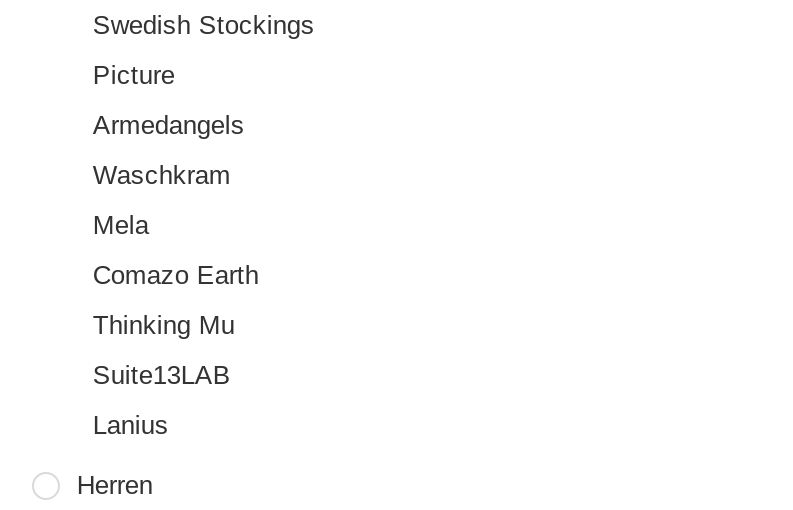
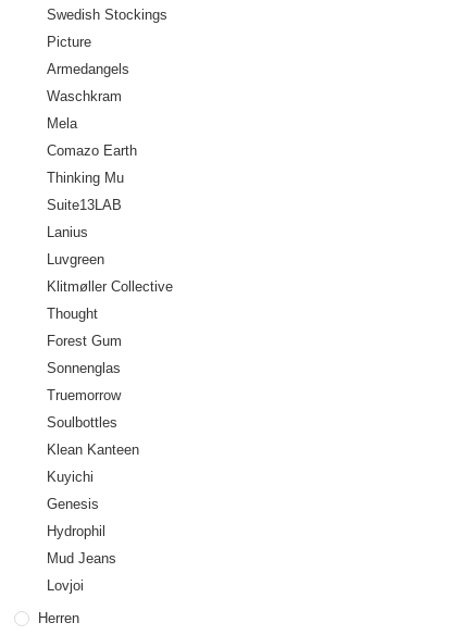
none -> [47,251,173,593] Luvgreen | Klitmøller Collective | Thought | Forest Gum | Sonnenglas | Truemorrow | Soulbottles | Klean Kanteen | Kuyichi | Genesis | Hydrophil | Mud Jeans | Lovjoi

